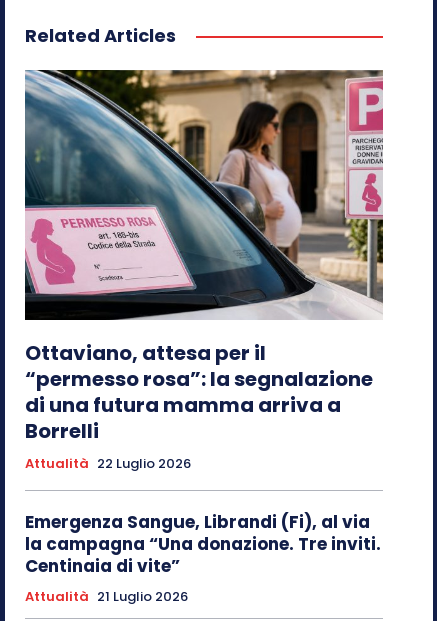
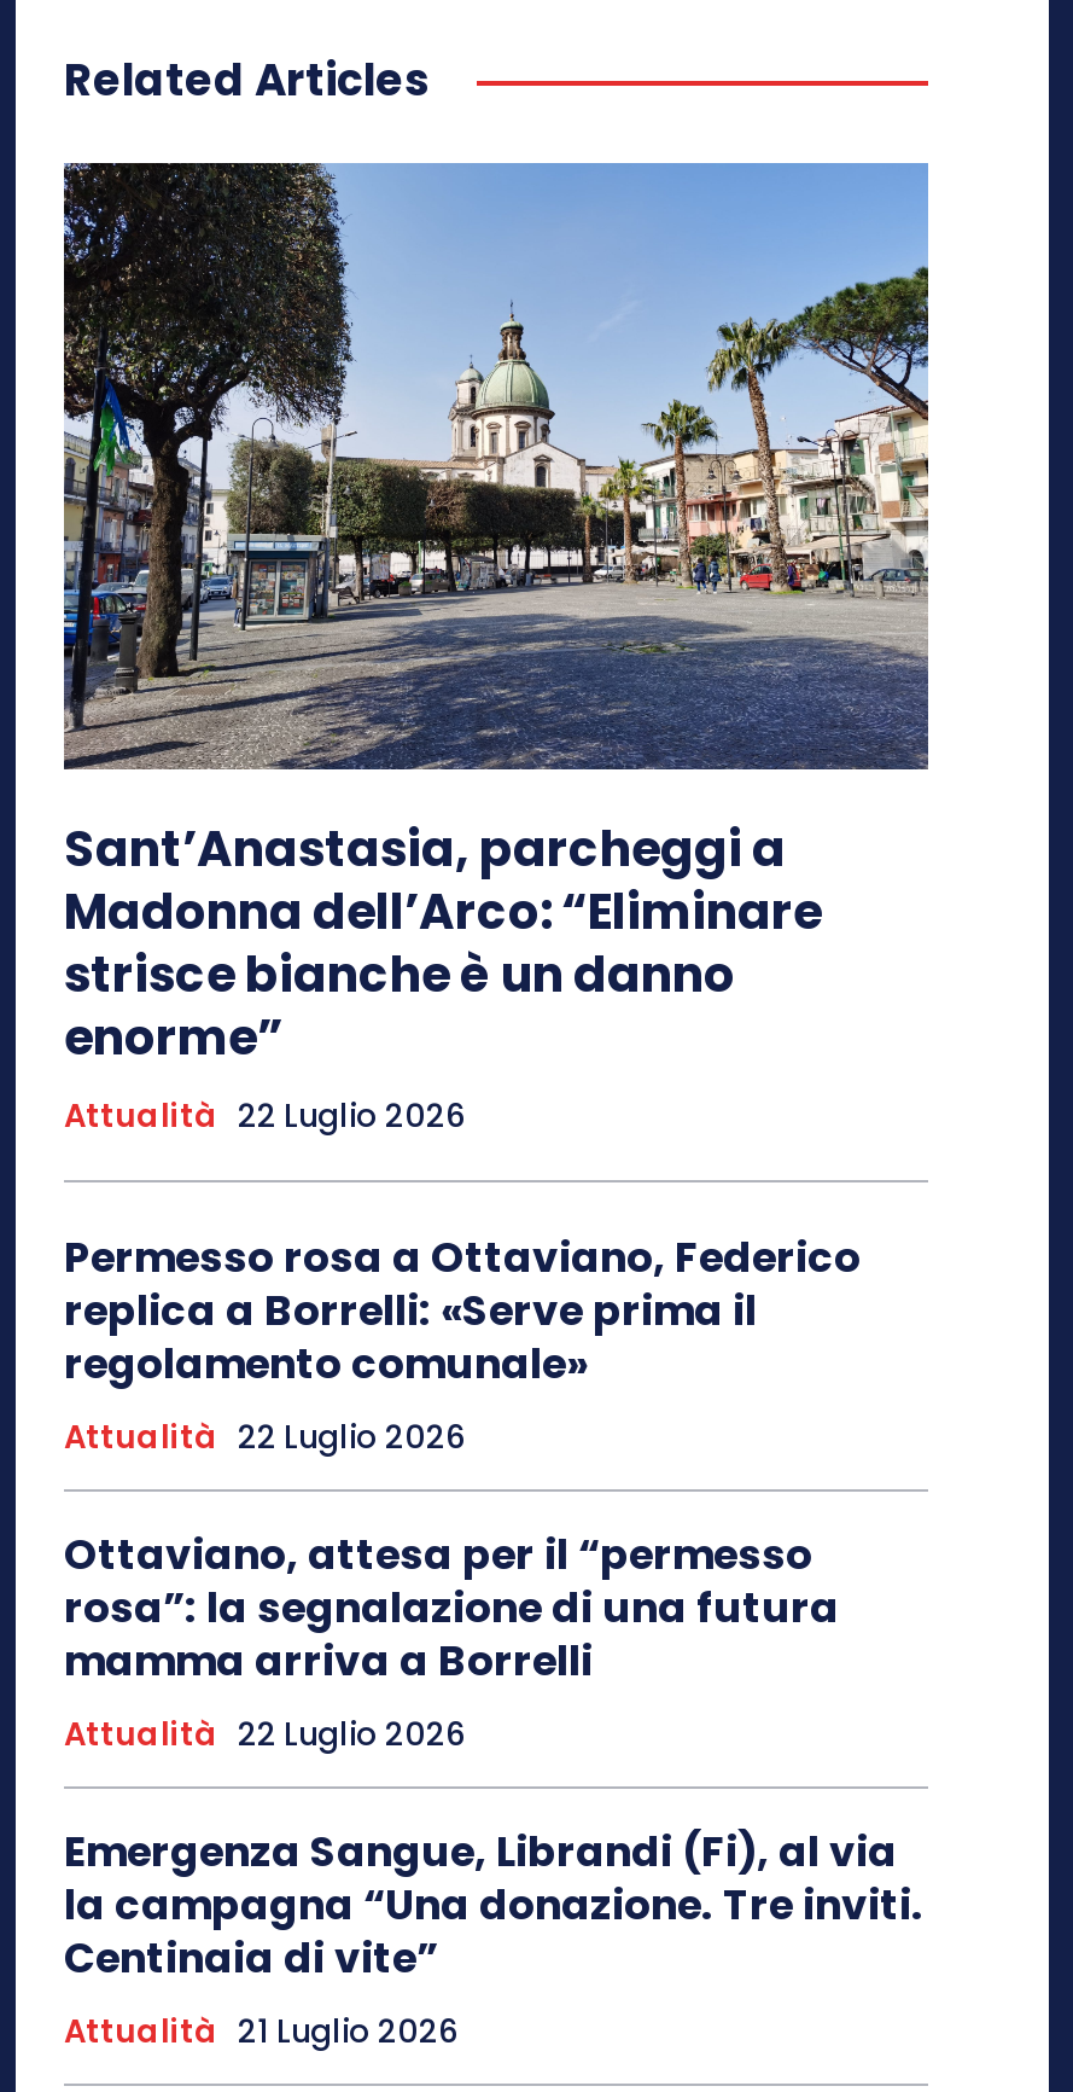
[25,69,384,445] [image] | Ottaviano, attesa per il | “permesso rosa”: la segnalazione | di una futura mamma arriva a | Borrelli -> [62,159,931,1690] [image] | Sant’Anastasia, parcheggi a | Madonna dell’Arco: “Eliminare | strisce bianche è un danno | enorme” | Attualità 22 Luglio 2026 | Permesso rosa a Ottaviano, Federico | replica a Borrelli: «Serve prima il | regolamento comunale» | Attualità 22 Luglio 2026 | Ottaviano, attesa per il “permesso | rosa”: la segnalazione di una futura | mamma arriva a Borrelli

